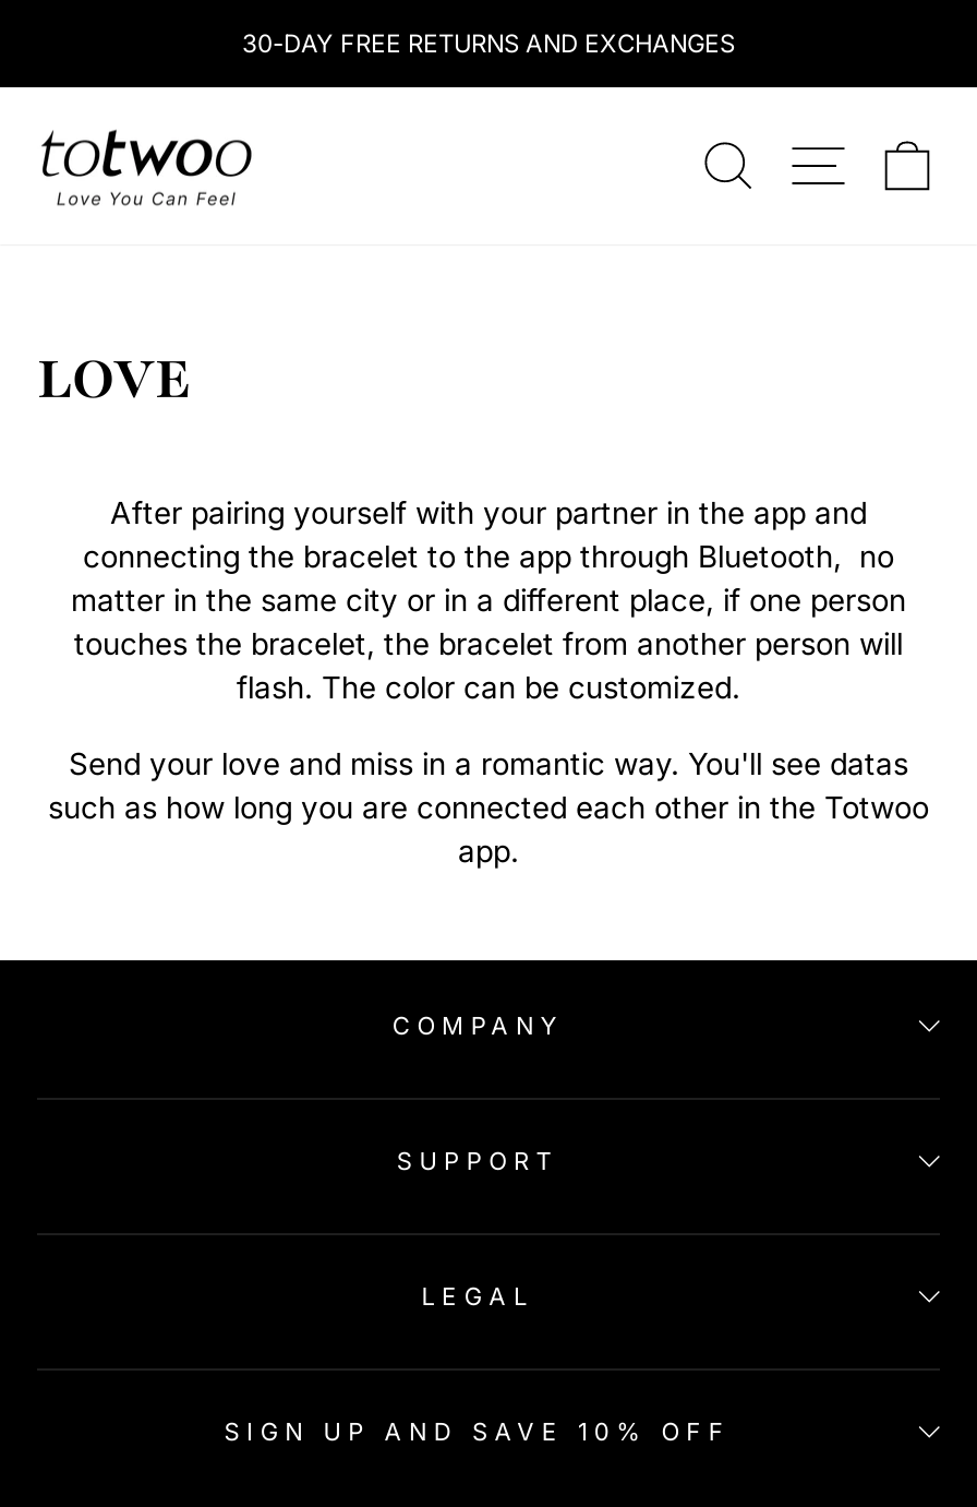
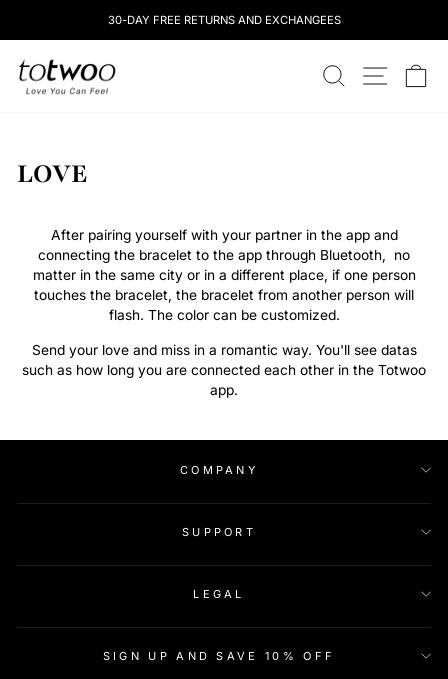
[242,28,735,59] 30-DAY FREE RETURNS AND EXCHANGES -> [107,13,340,27] 30-DAY FREE RETURNS AND EXCHANGEES

